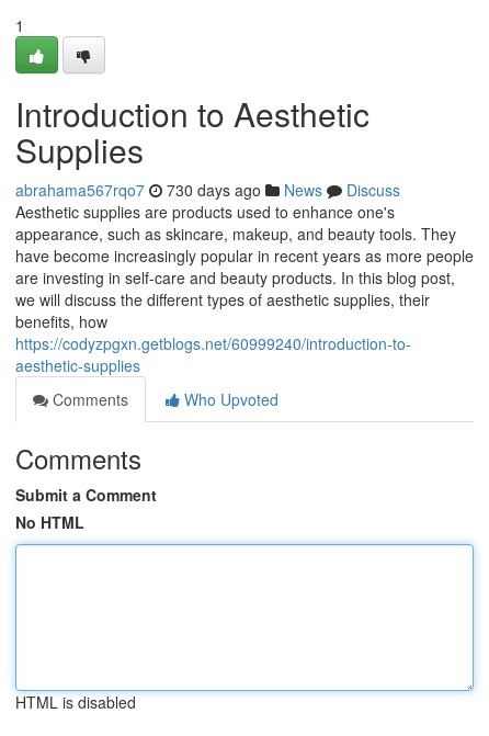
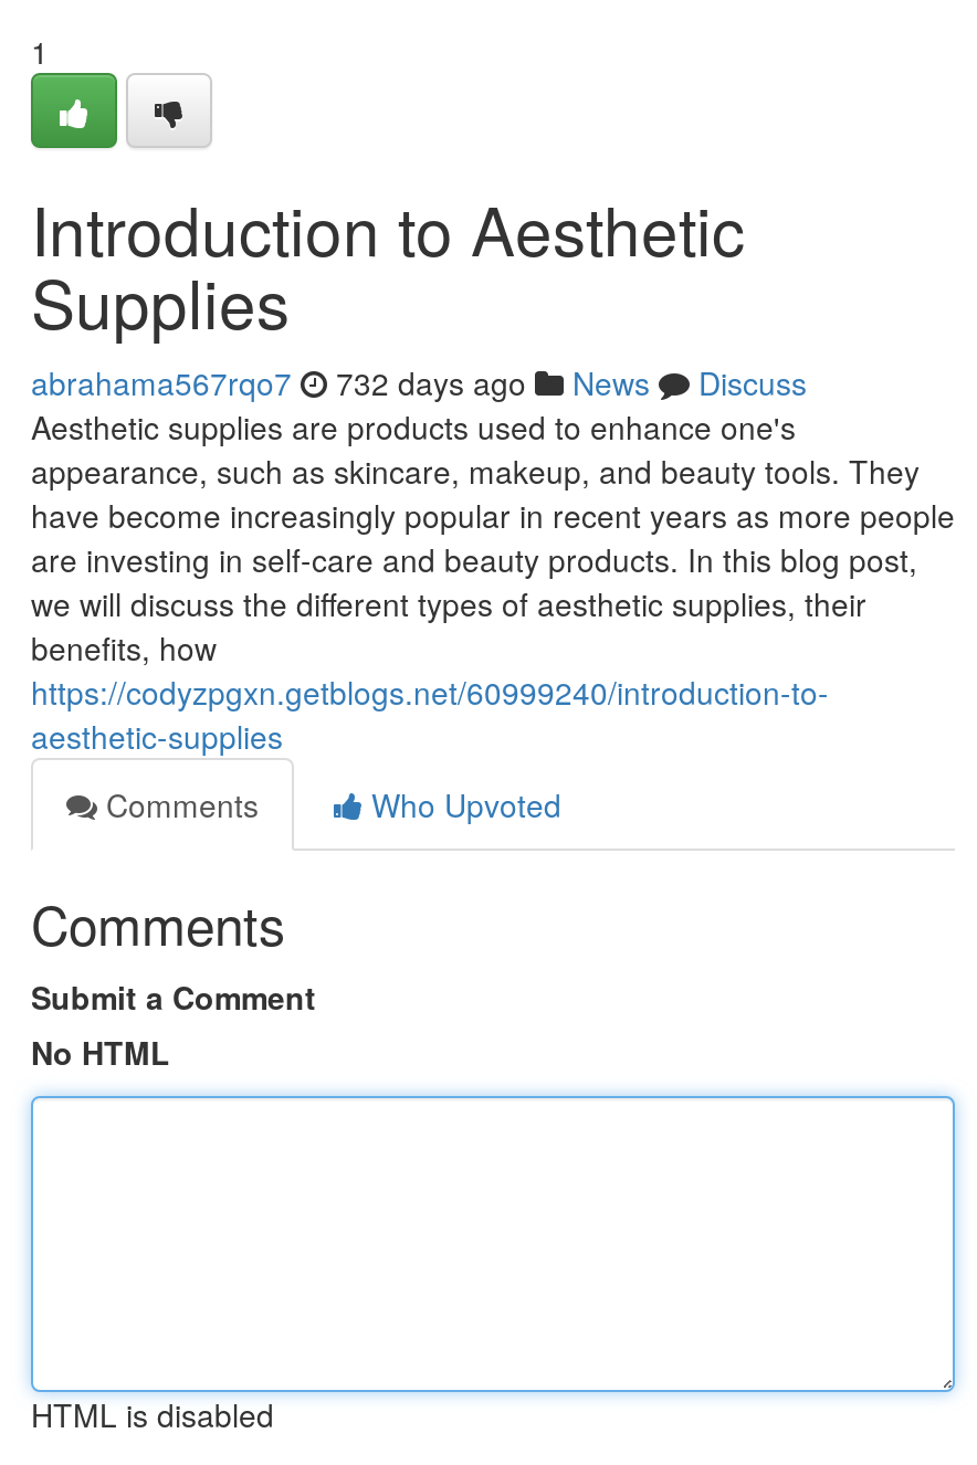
[15,179,400,201] abrahama567rqo7 730 days ago News Discuss -> [31,360,807,404] abrahama567rqo7 732 days ago News Discuss

